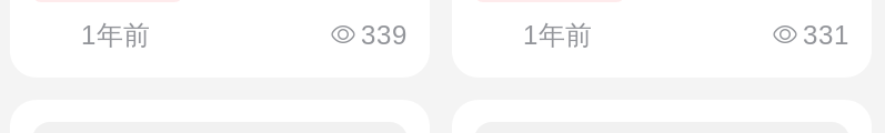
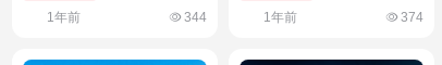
[361,21,408,52] 339 -> [184,10,207,25] 344
[803,21,849,52] 331 -> [401,10,423,25] 374

